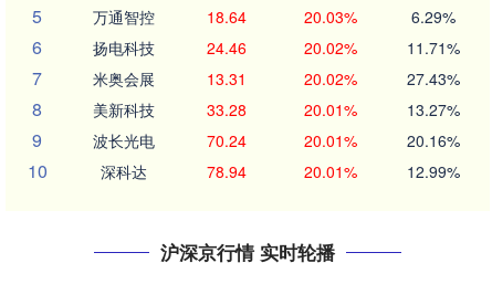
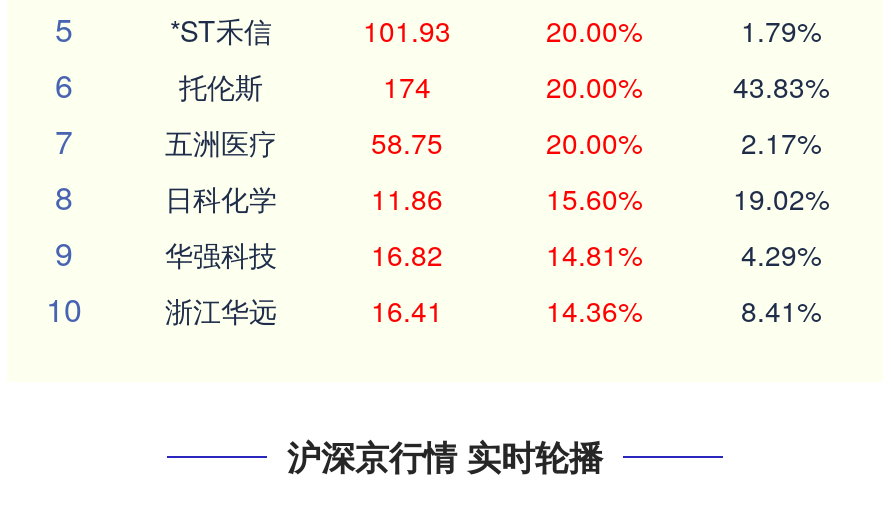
[93,6,456,28] 万通智控 | 18.64 | 20.03% | 6.29% -> [170,10,821,50] *ST禾信 | 101.93 | 20.00% | 1.79%
[93,36,460,59] 扬电科技 | 24.46 | 20.02% | 11.71% -> [179,66,829,106] 托伦斯 | 174 | 20.00% | 43.83%
[93,67,460,90] 米奥会展 | 13.31 | 20.02% | 27.43% -> [165,122,821,162] 五洲医疗 | 58.75 | 20.00% | 2.17%
[93,98,460,120] 美新科技 | 33.28 | 20.01% | 13.27% -> [165,178,829,218] 日科化学 | 11.86 | 15.60% | 19.02%
[93,129,460,151] 波长光电 | 70.24 | 20.01% | 20.16% -> [165,234,821,274] 华强科技 | 16.82 | 14.81% | 4.29%
[101,160,460,182] 深科达 | 78.94 | 20.01% | 12.99% -> [165,290,821,330] 浙江华远 | 16.41 | 14.36% | 8.41%

